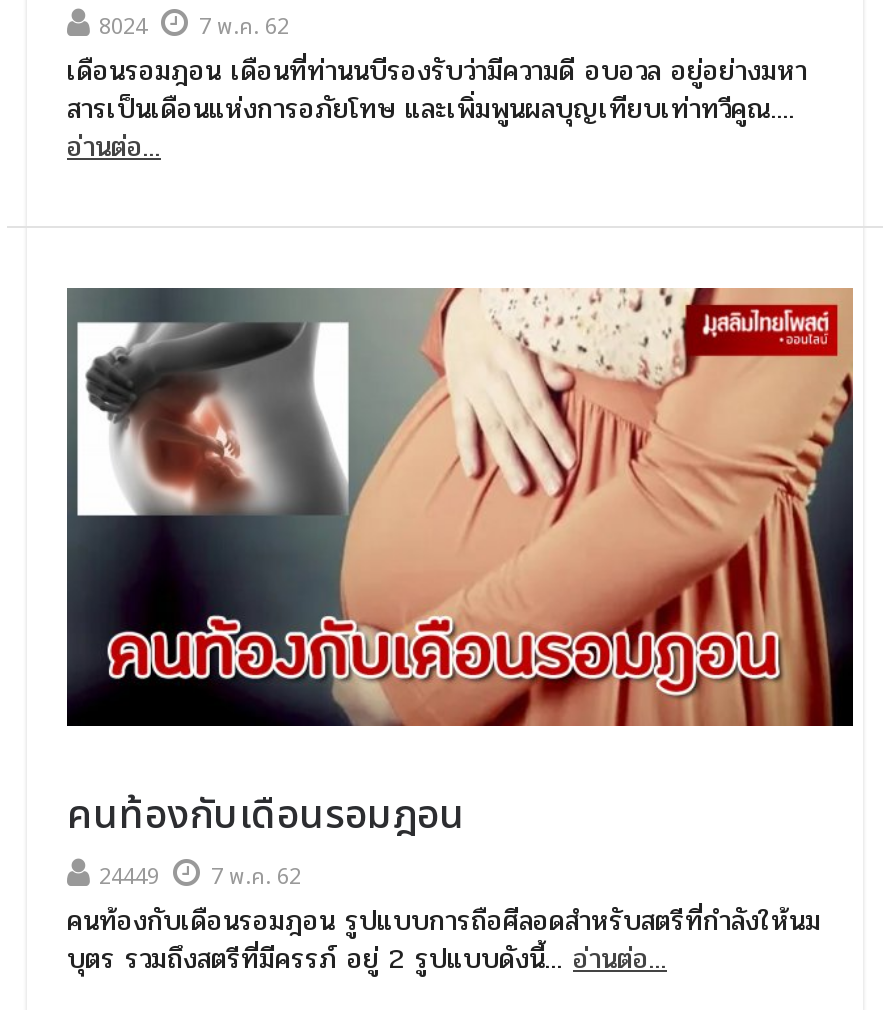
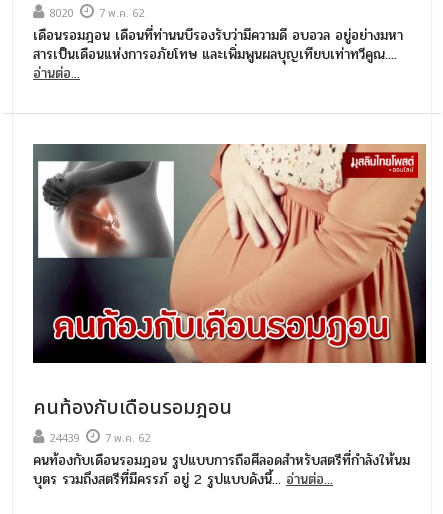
[99,10,289,44] 8024 7 พ.ค. 62 -> [49,5,144,22] 8020 7 พ.ค. 62
[99,861,301,895] 24449 7 พ.ค. 62 -> [49,430,150,447] 24439 7 พ.ค. 62

